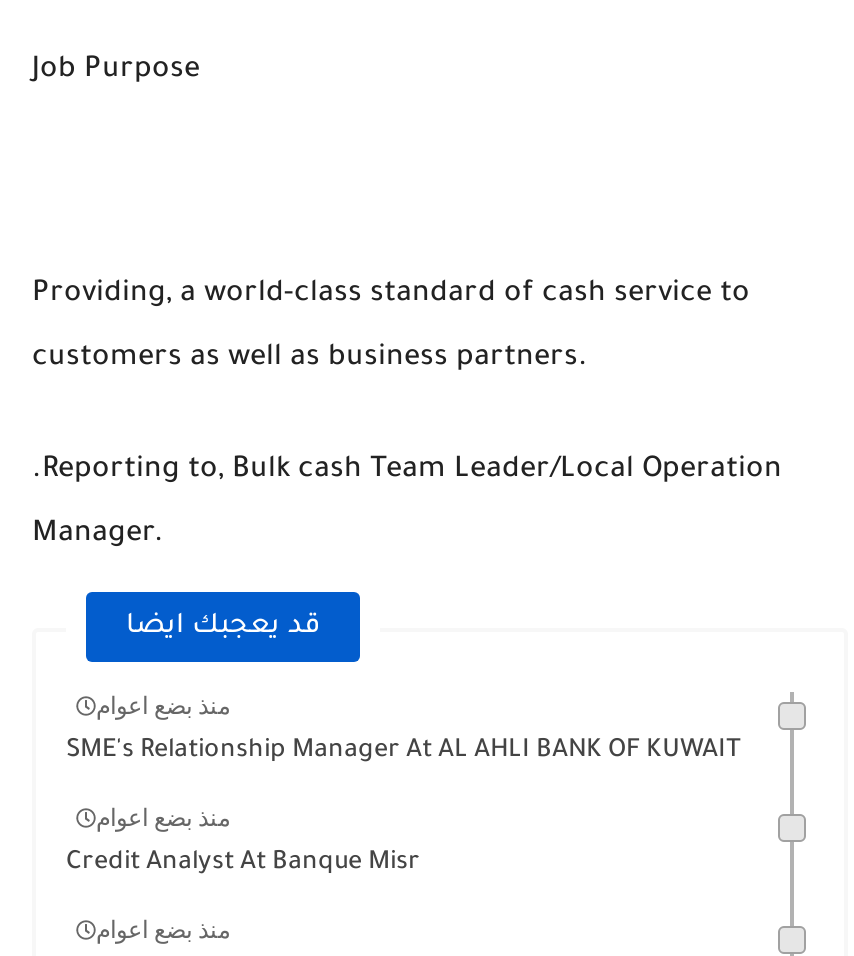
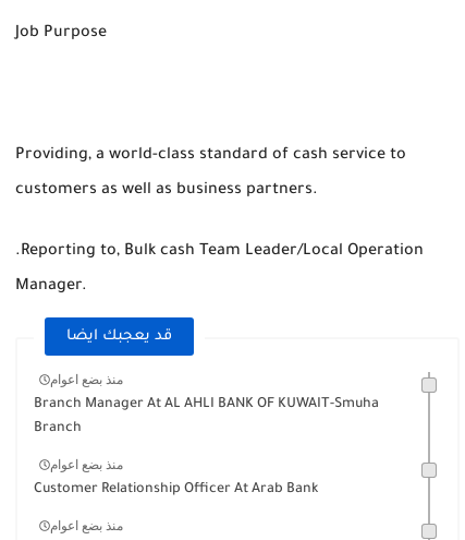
[66,738,742,766] SME's Relationship Manager At AL AHLI BANK OF KUWAIT -> [34,397,379,436] Branch Manager At AL AHLI BANK OF KUWAIT-Smuha | Branch
[66,850,420,878] Credit Analyst At Banque Misr -> [34,482,318,497] Customer Relationship Officer At Arab Bank

